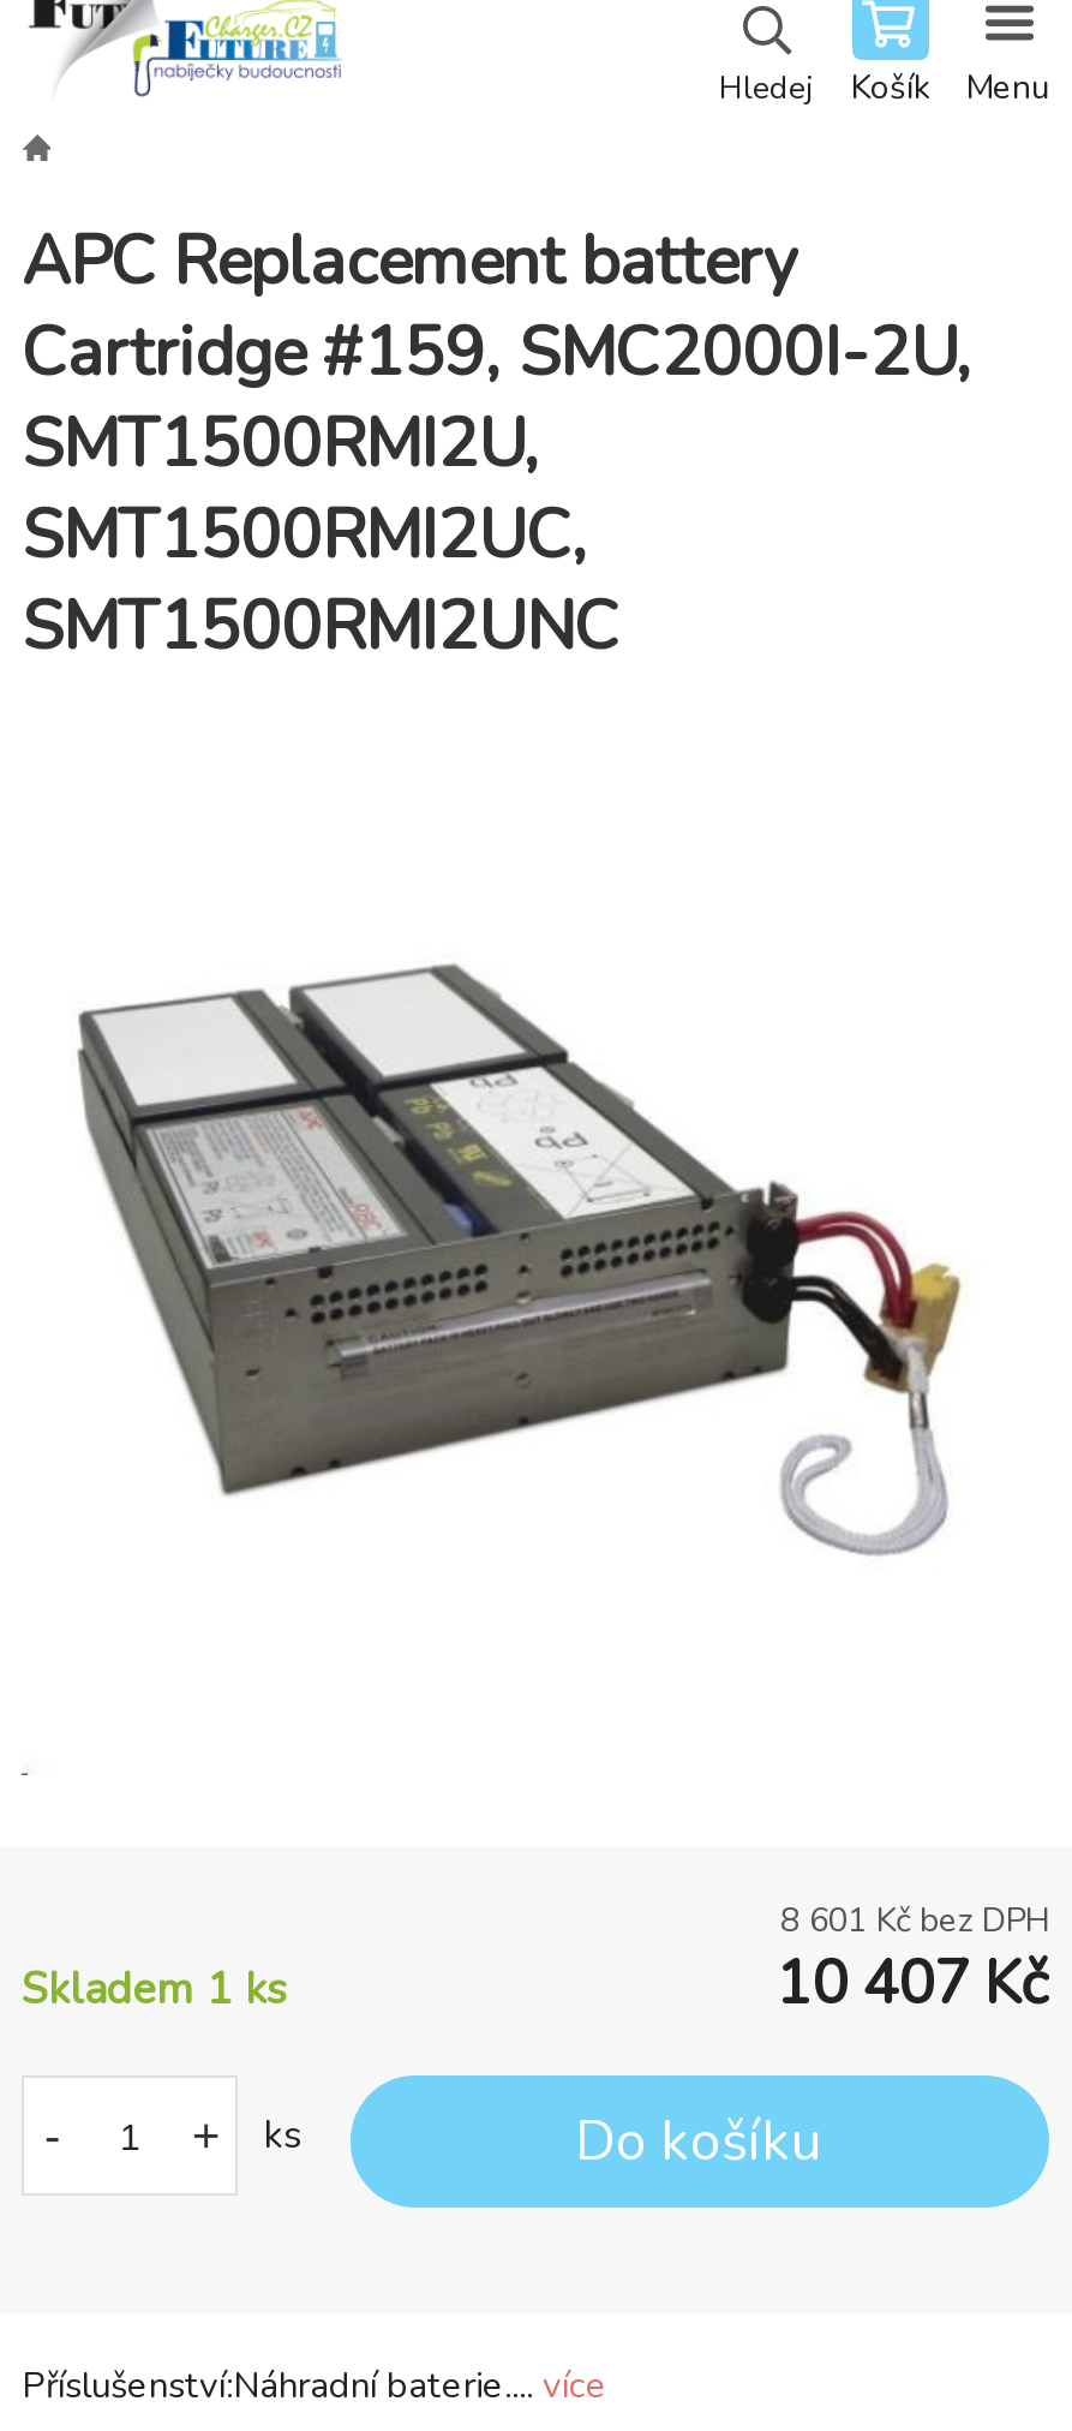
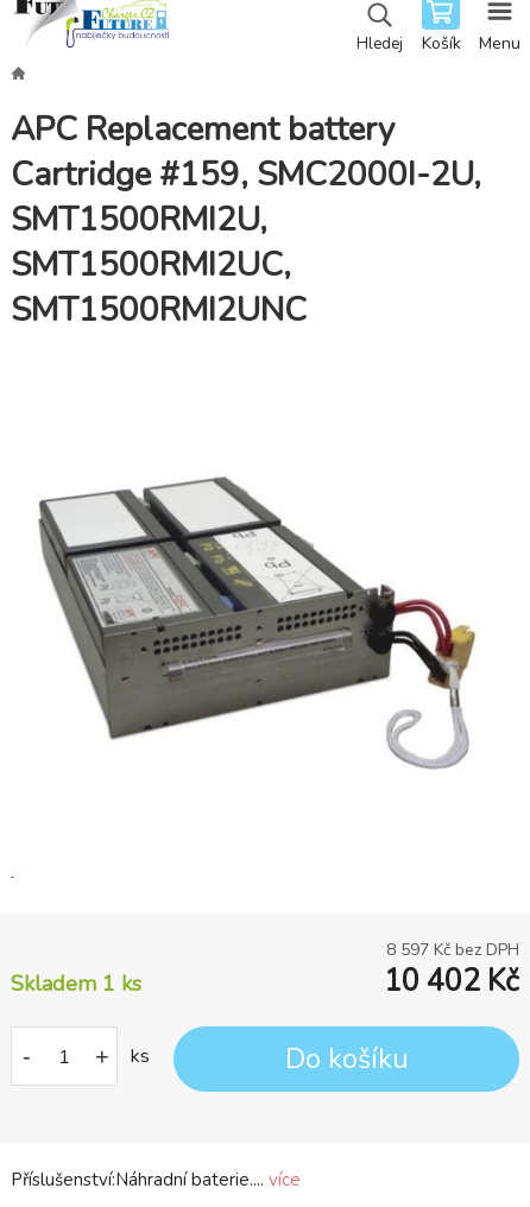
[780,1898,1049,1944] 8 601 Kč bez DPH -> [386,939,519,961] 8 597 Kč bez DPH
[775,1944,1049,2026] 10 407 Kč -> [384,961,519,1002] 10 402 Kč

